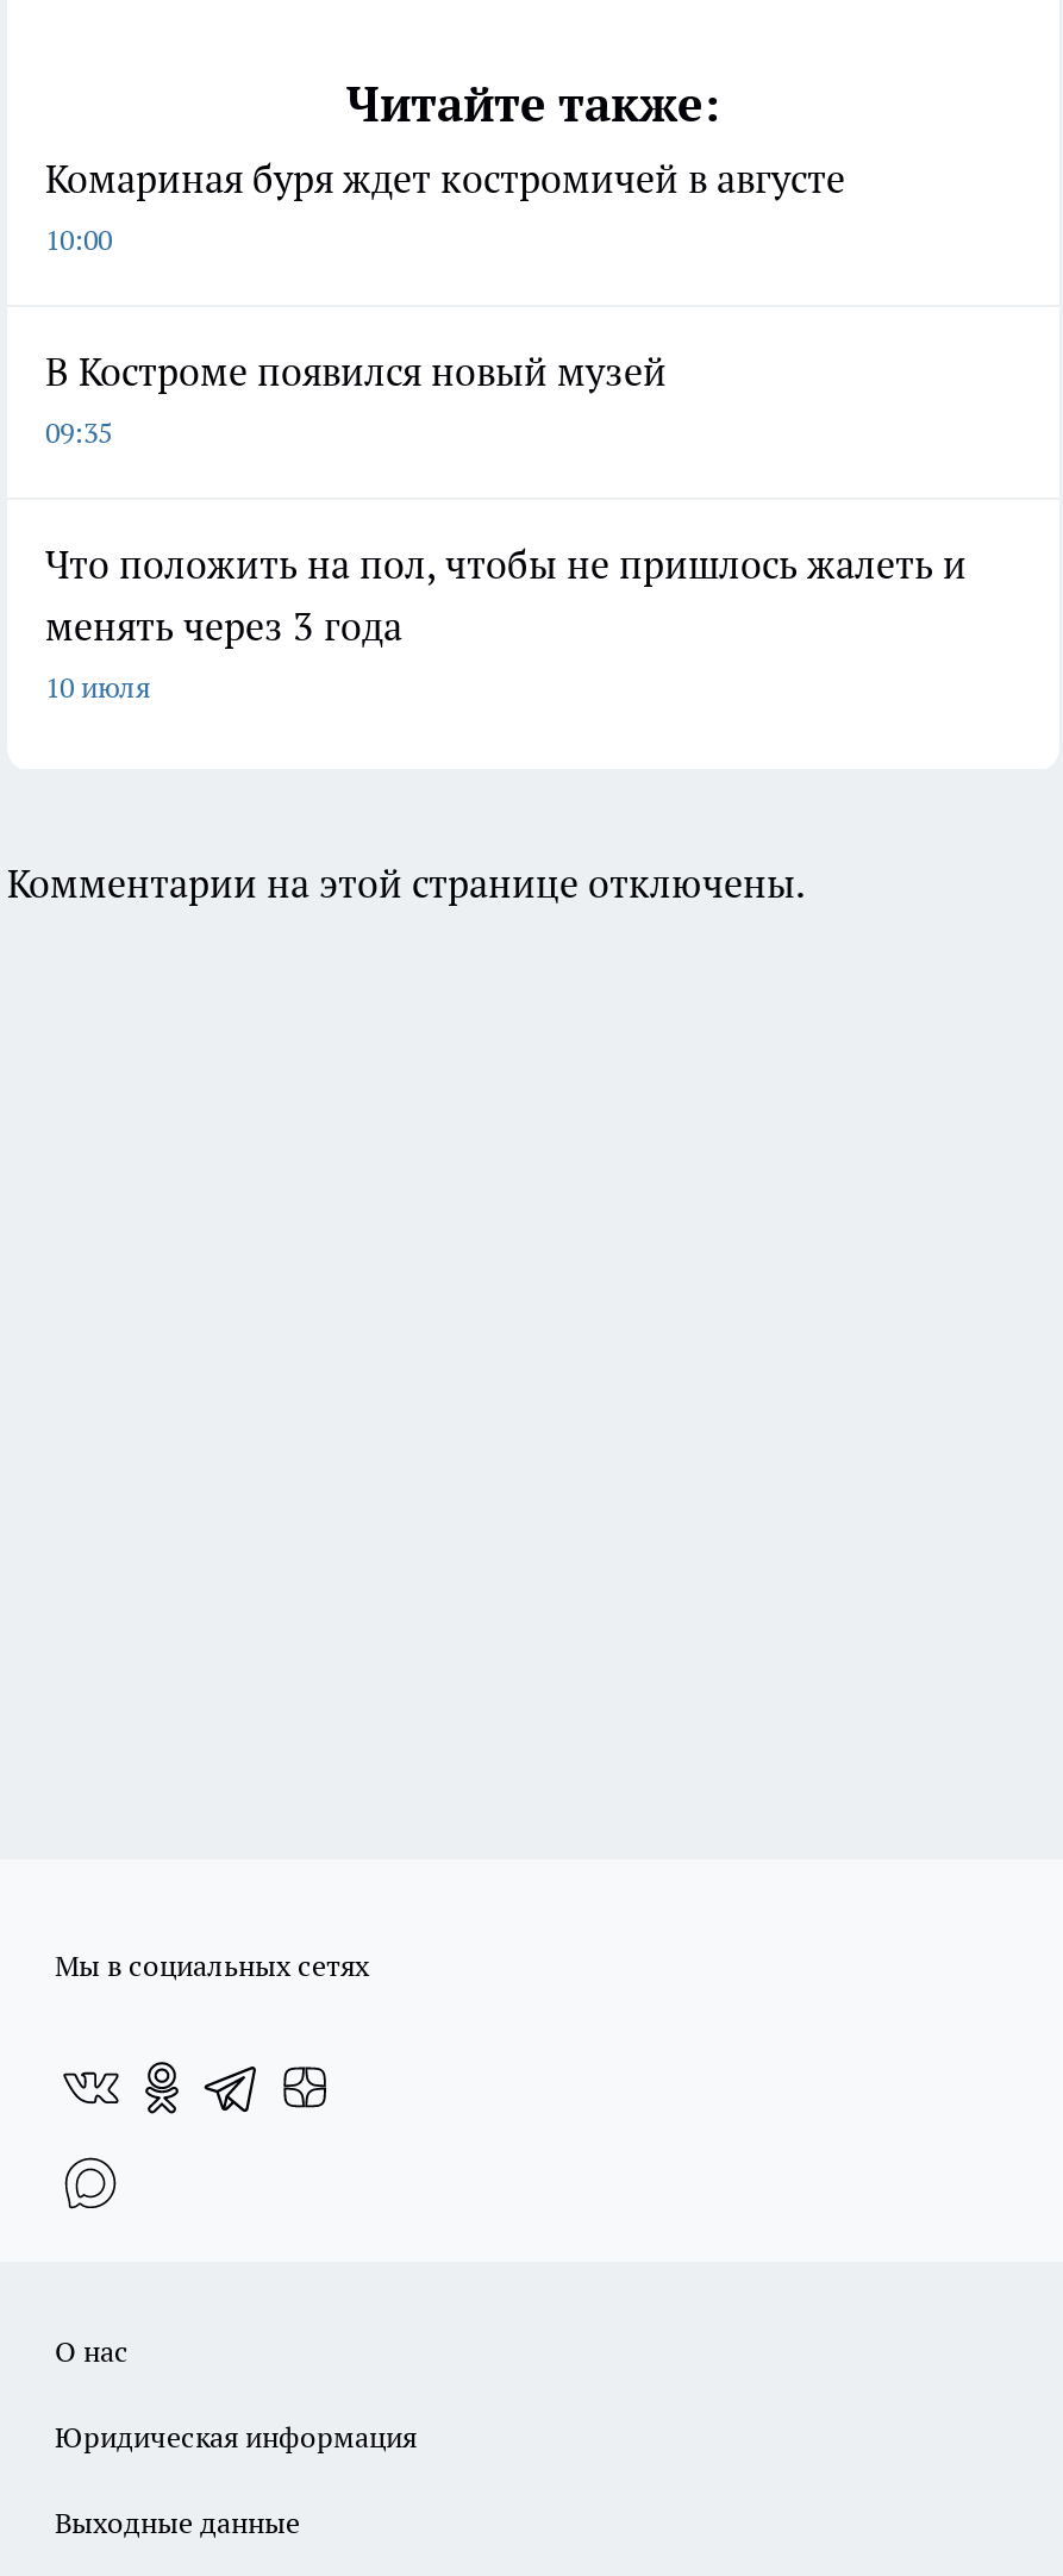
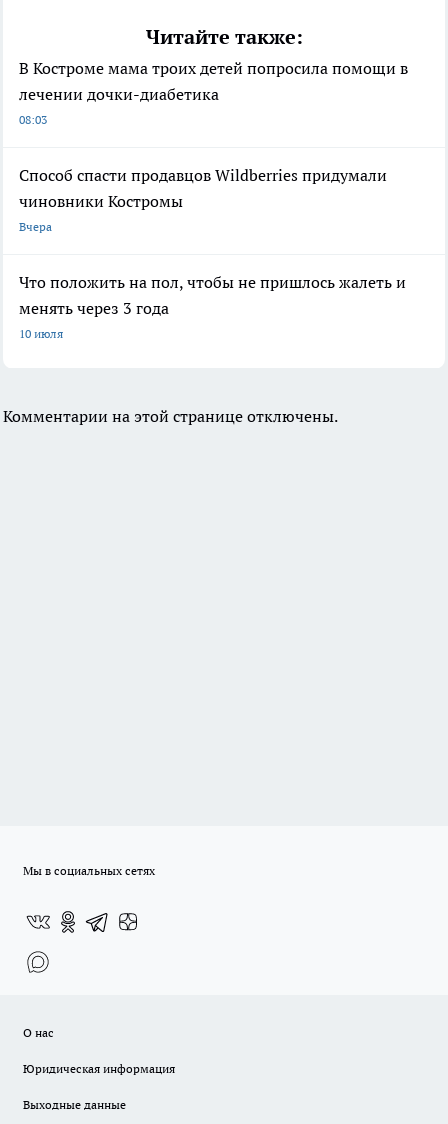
[45,154,845,256] Комариная буря ждет костромичей в августе | 10:00 -> [19,58,408,127] В Костроме мама троих детей попросила помощи в | лечении дочки-диабетика | 08:03
[45,347,667,449] В Костроме появился новый музей | 09:35 -> [19,165,387,234] Способ спасти продавцов Wildberries придумали | чиновники Костромы | Вчера

